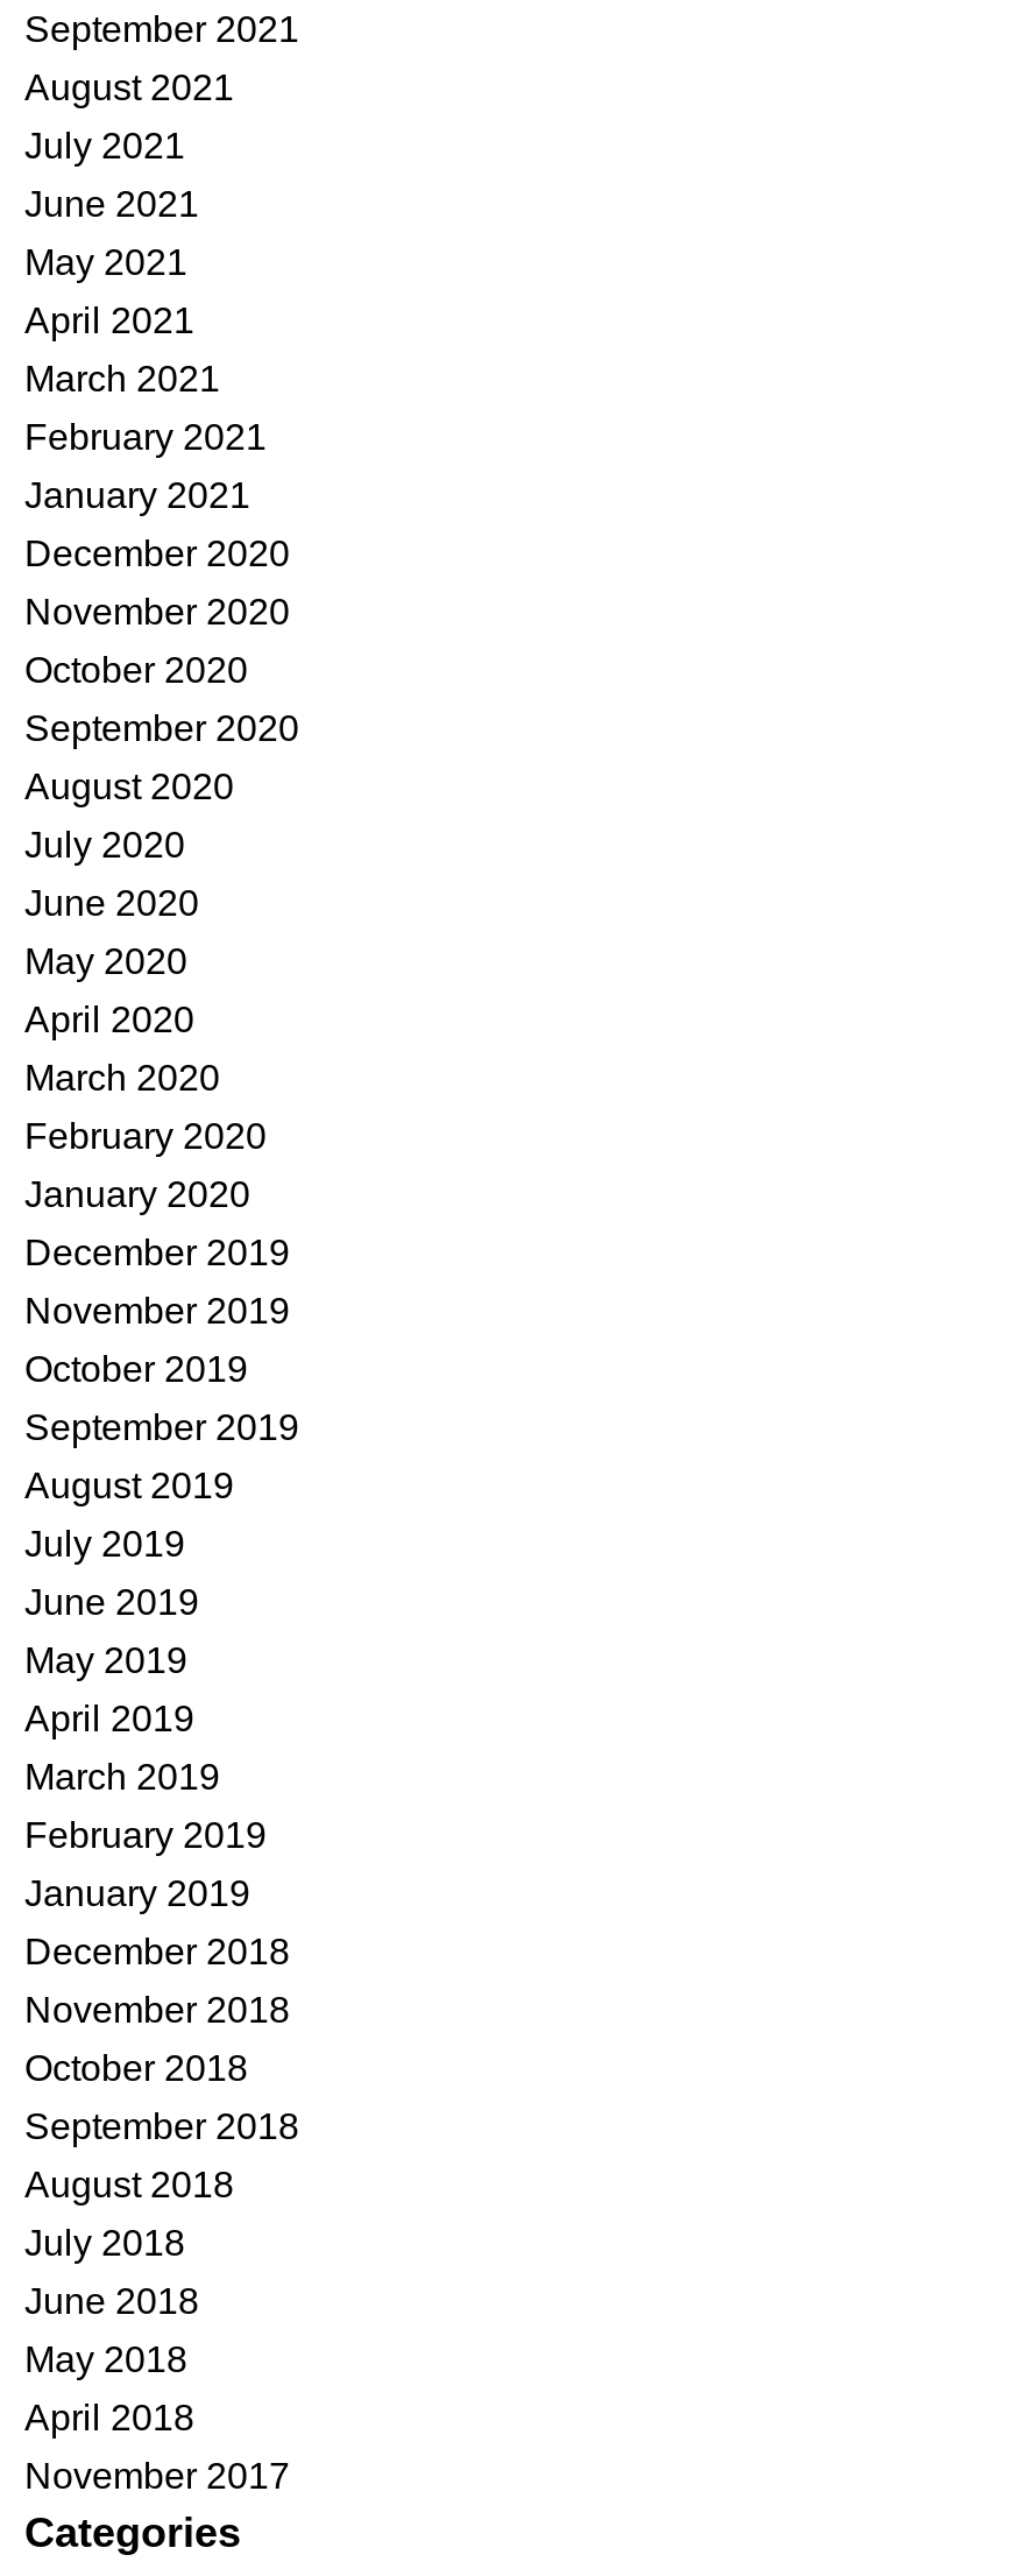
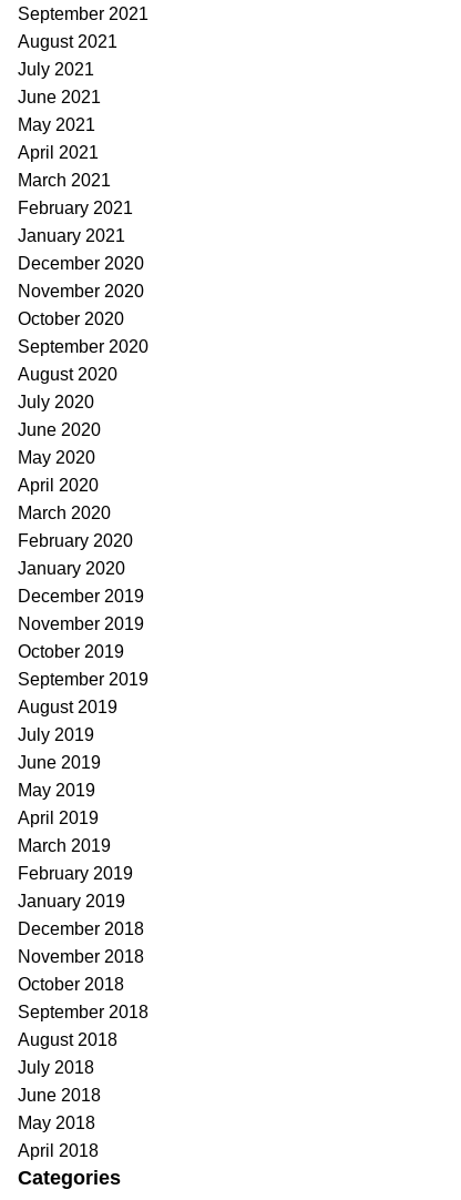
[24,2456,290,2496] November 2017 -> none

